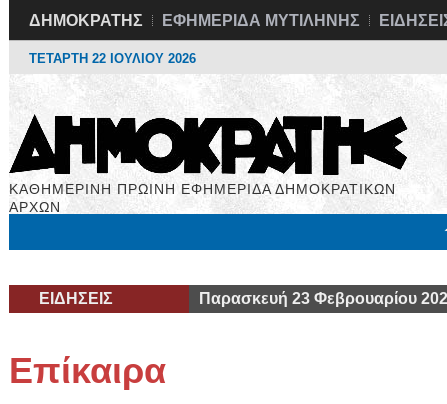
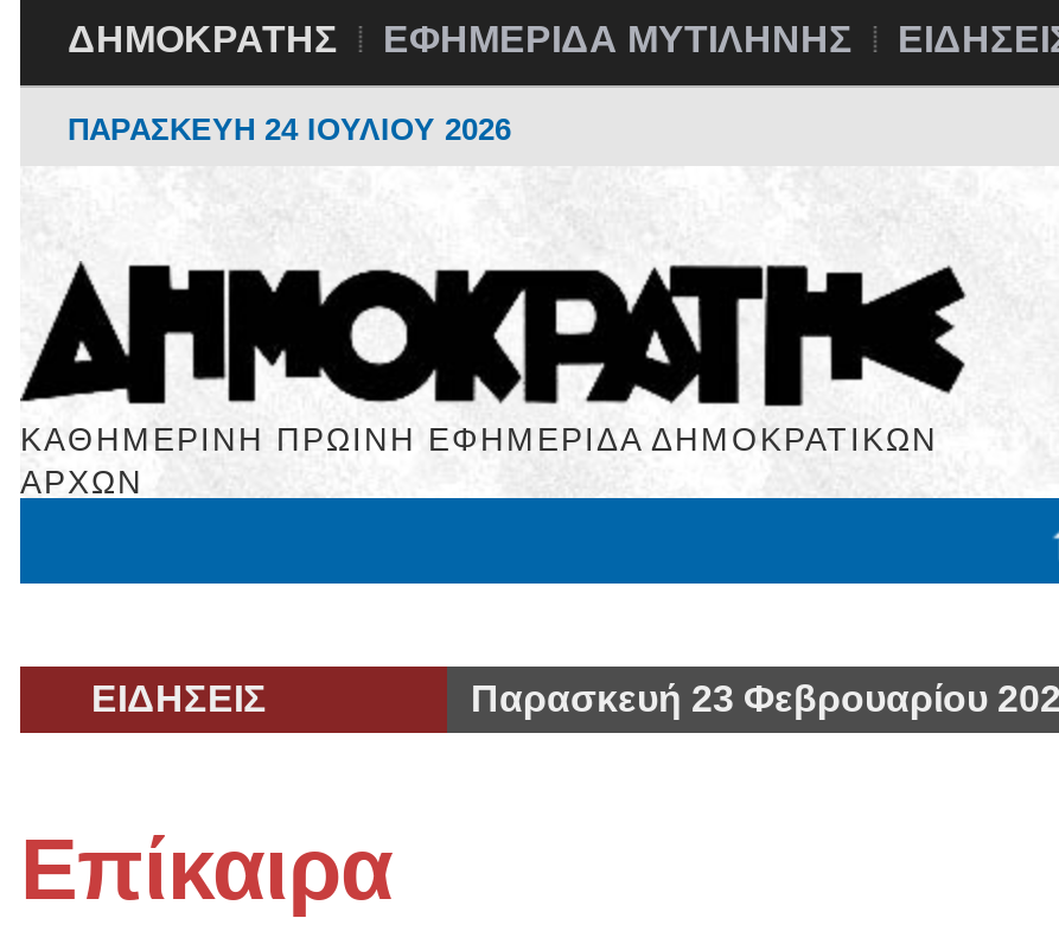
[29,51,196,66] ΤΕΤΑΡΤΗ 22 ΙΟΥΛΙΟΥ 2026 -> [68,111,511,147] ΠΑΡΑΣΚΕΥΗ 24 ΙΟΥΛΙΟΥ 2026

